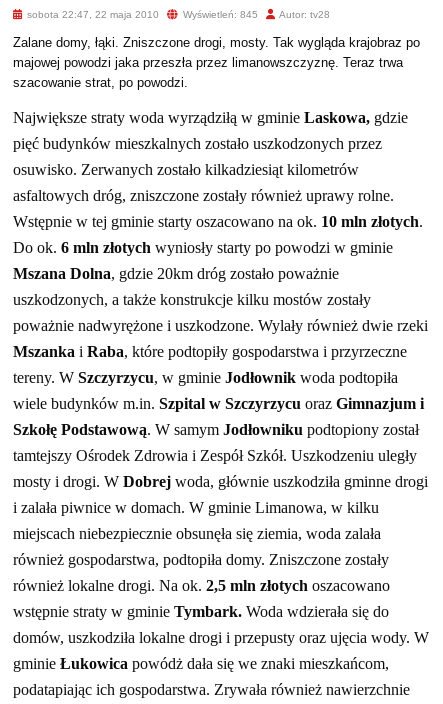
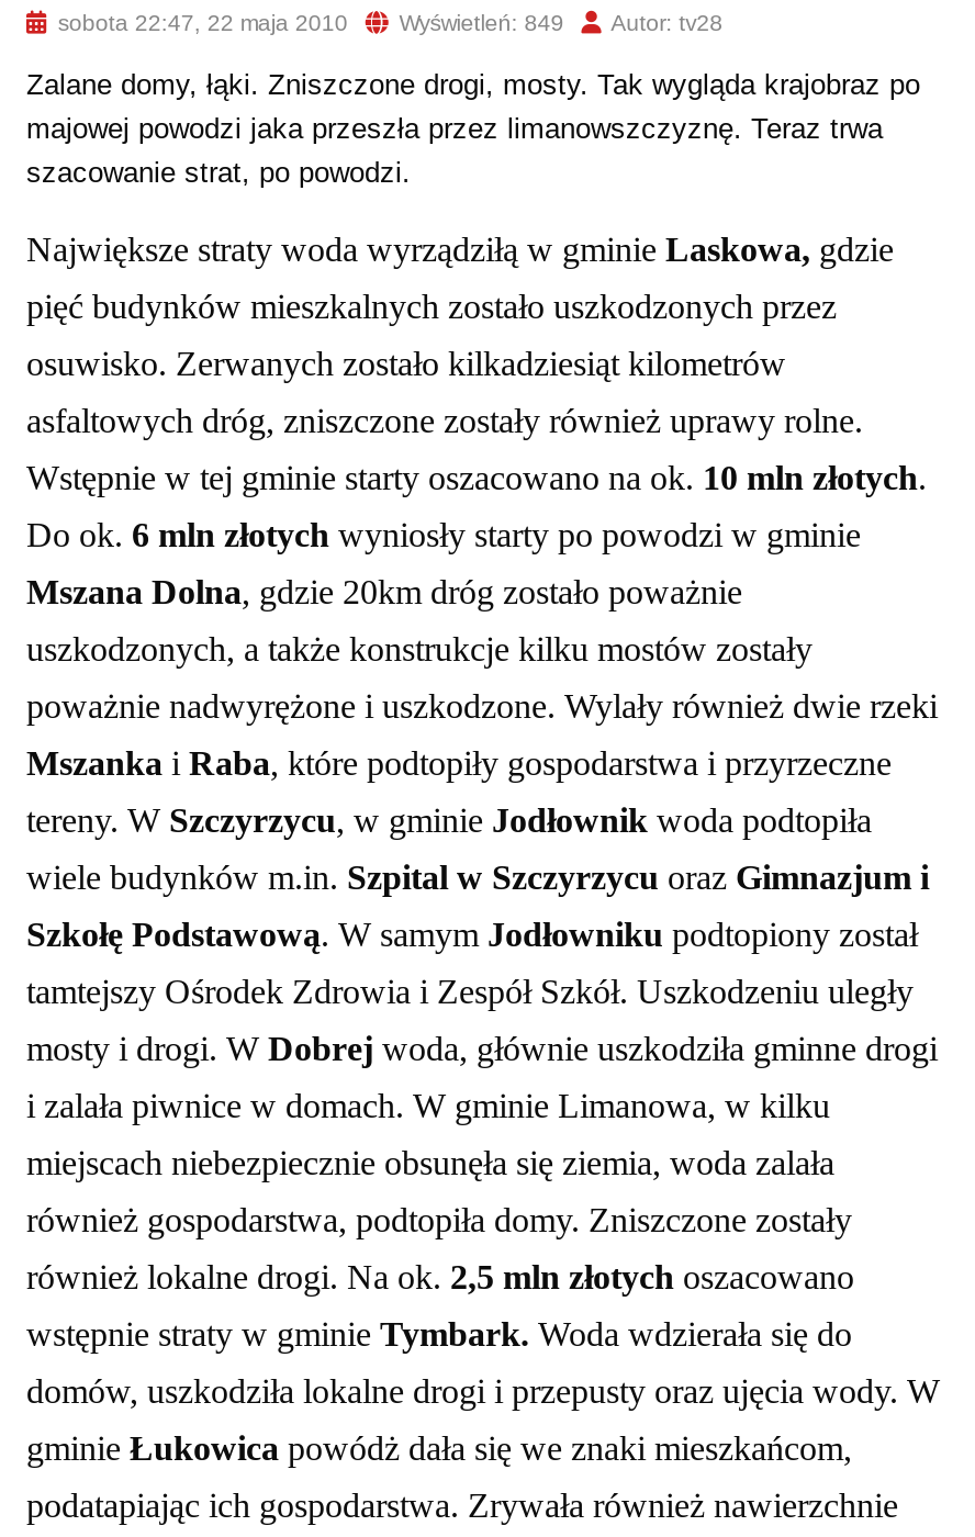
[24,9,330,20] sobota 22:47, 22 maja 2010 Wyświetleń: 845 Autor: tv28 -> [51,11,723,35] sobota 22:47, 22 maja 2010 Wyświetleń: 849 Autor: tv28

